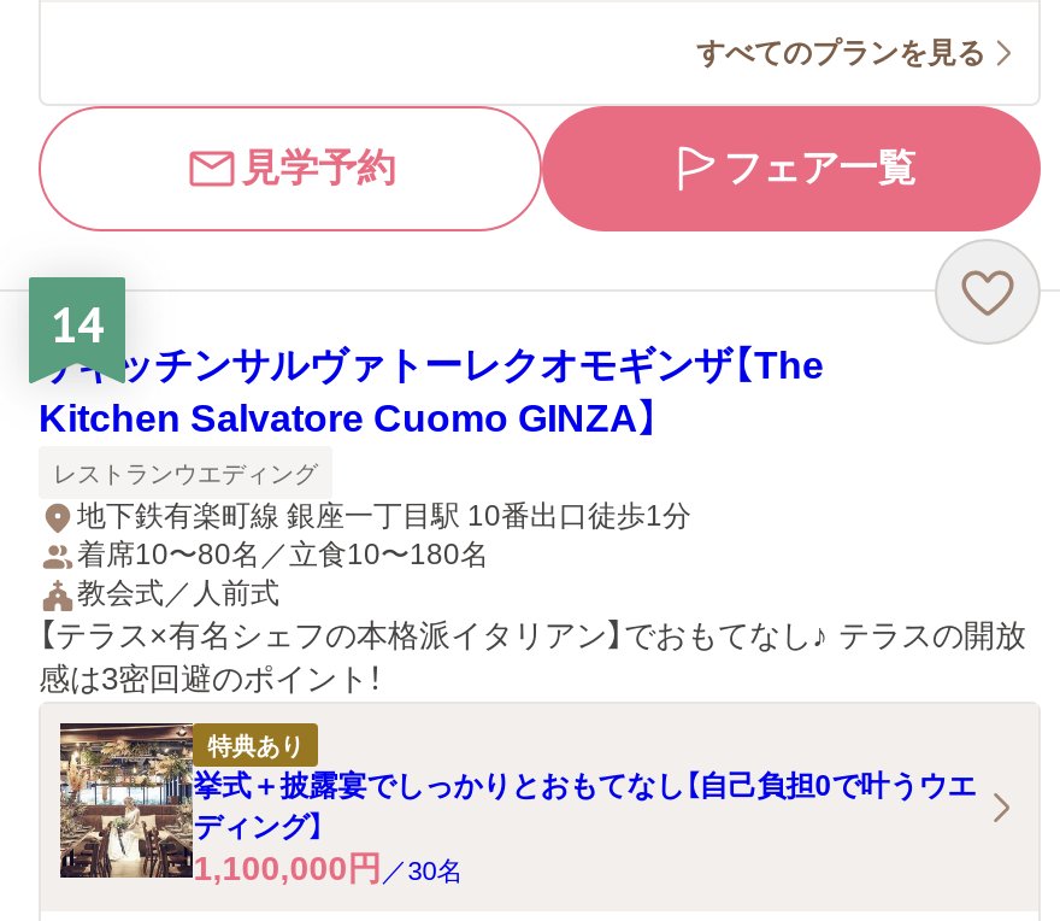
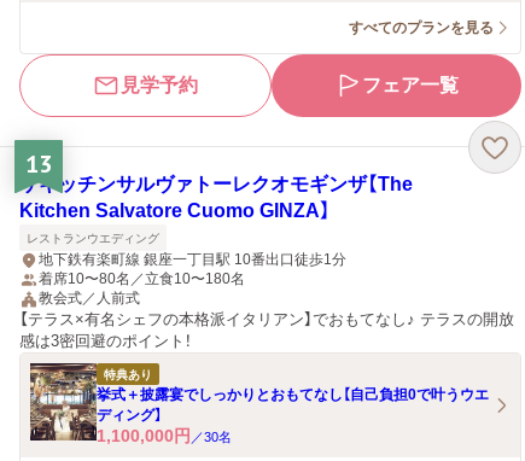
[51,294,104,357] 14 -> [25,148,52,180] 13

